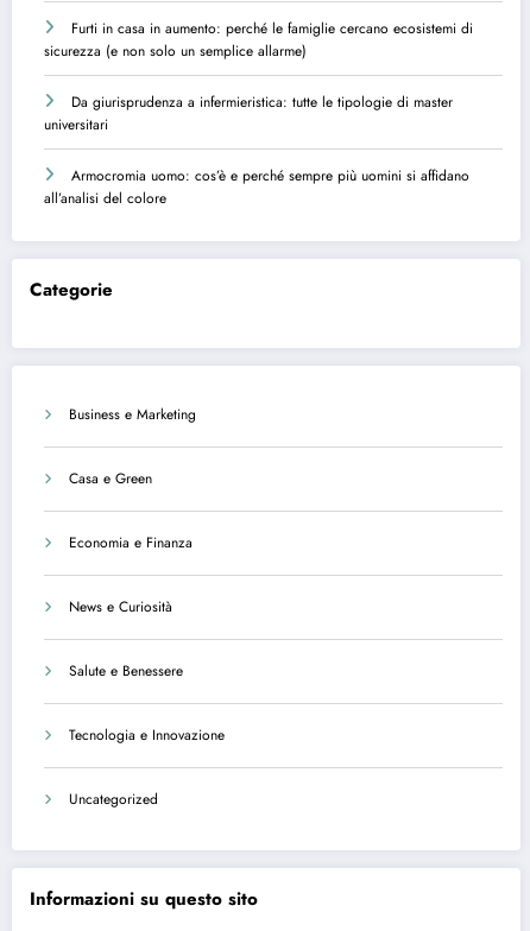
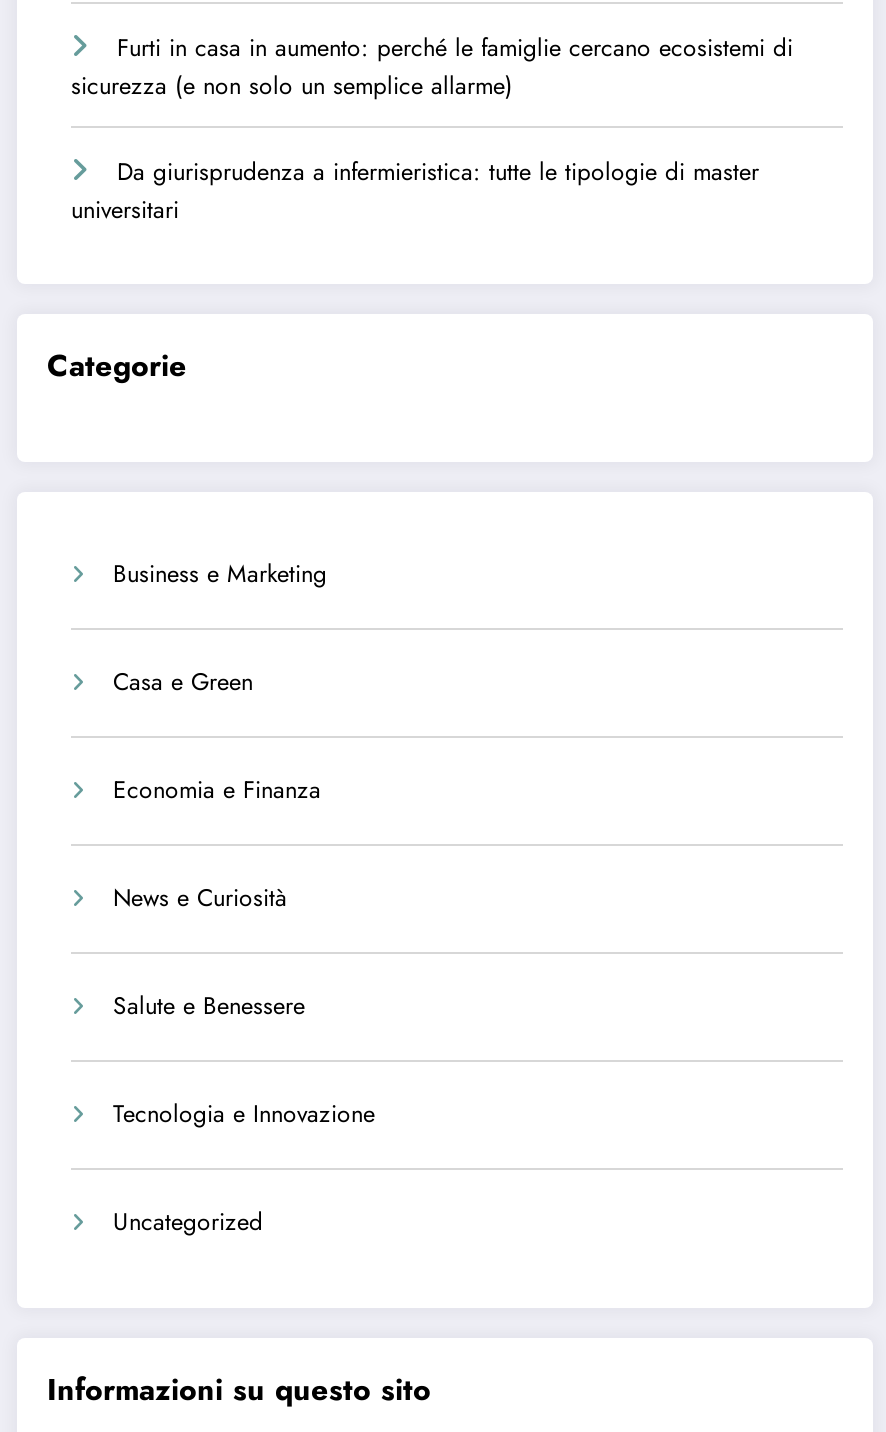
[44,165,469,209] Armocromia uomo: cos’è e perché sempre più uomini si affidano | all’analisi del colore -> none

